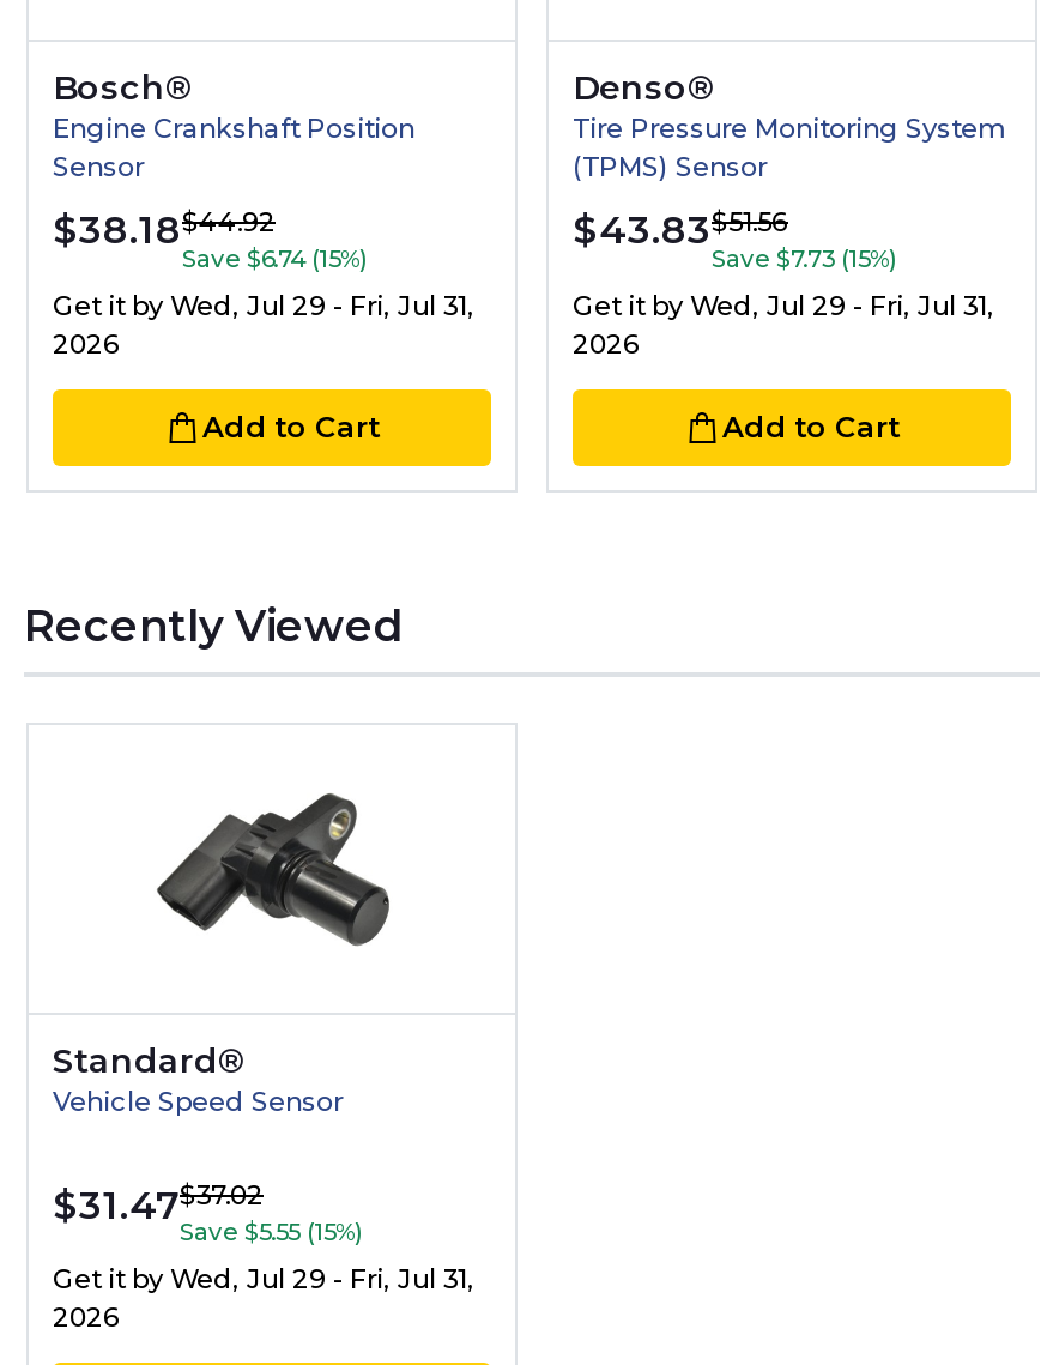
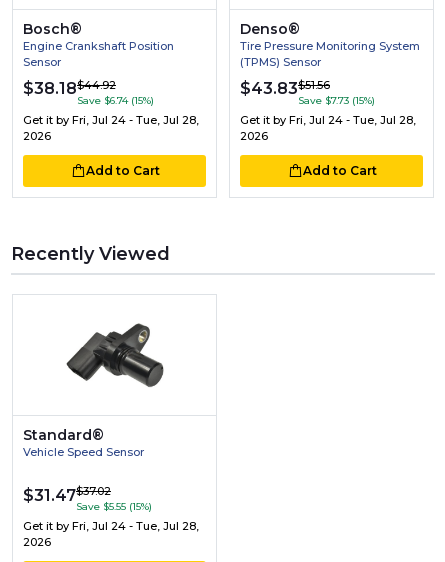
[53,288,474,321] Get it by Wed, Jul 29 - Fri, Jul 31, -> [23,112,199,126] Get it by Fri, Jul 24 - Tue, Jul 28,
[573,288,994,321] Get it by Wed, Jul 29 - Fri, Jul 31, -> [240,112,416,126] Get it by Fri, Jul 24 - Tue, Jul 28,
[53,1262,474,1295] Get it by Wed, Jul 29 - Fri, Jul 31, -> [23,519,199,533] Get it by Fri, Jul 24 - Tue, Jul 28,

